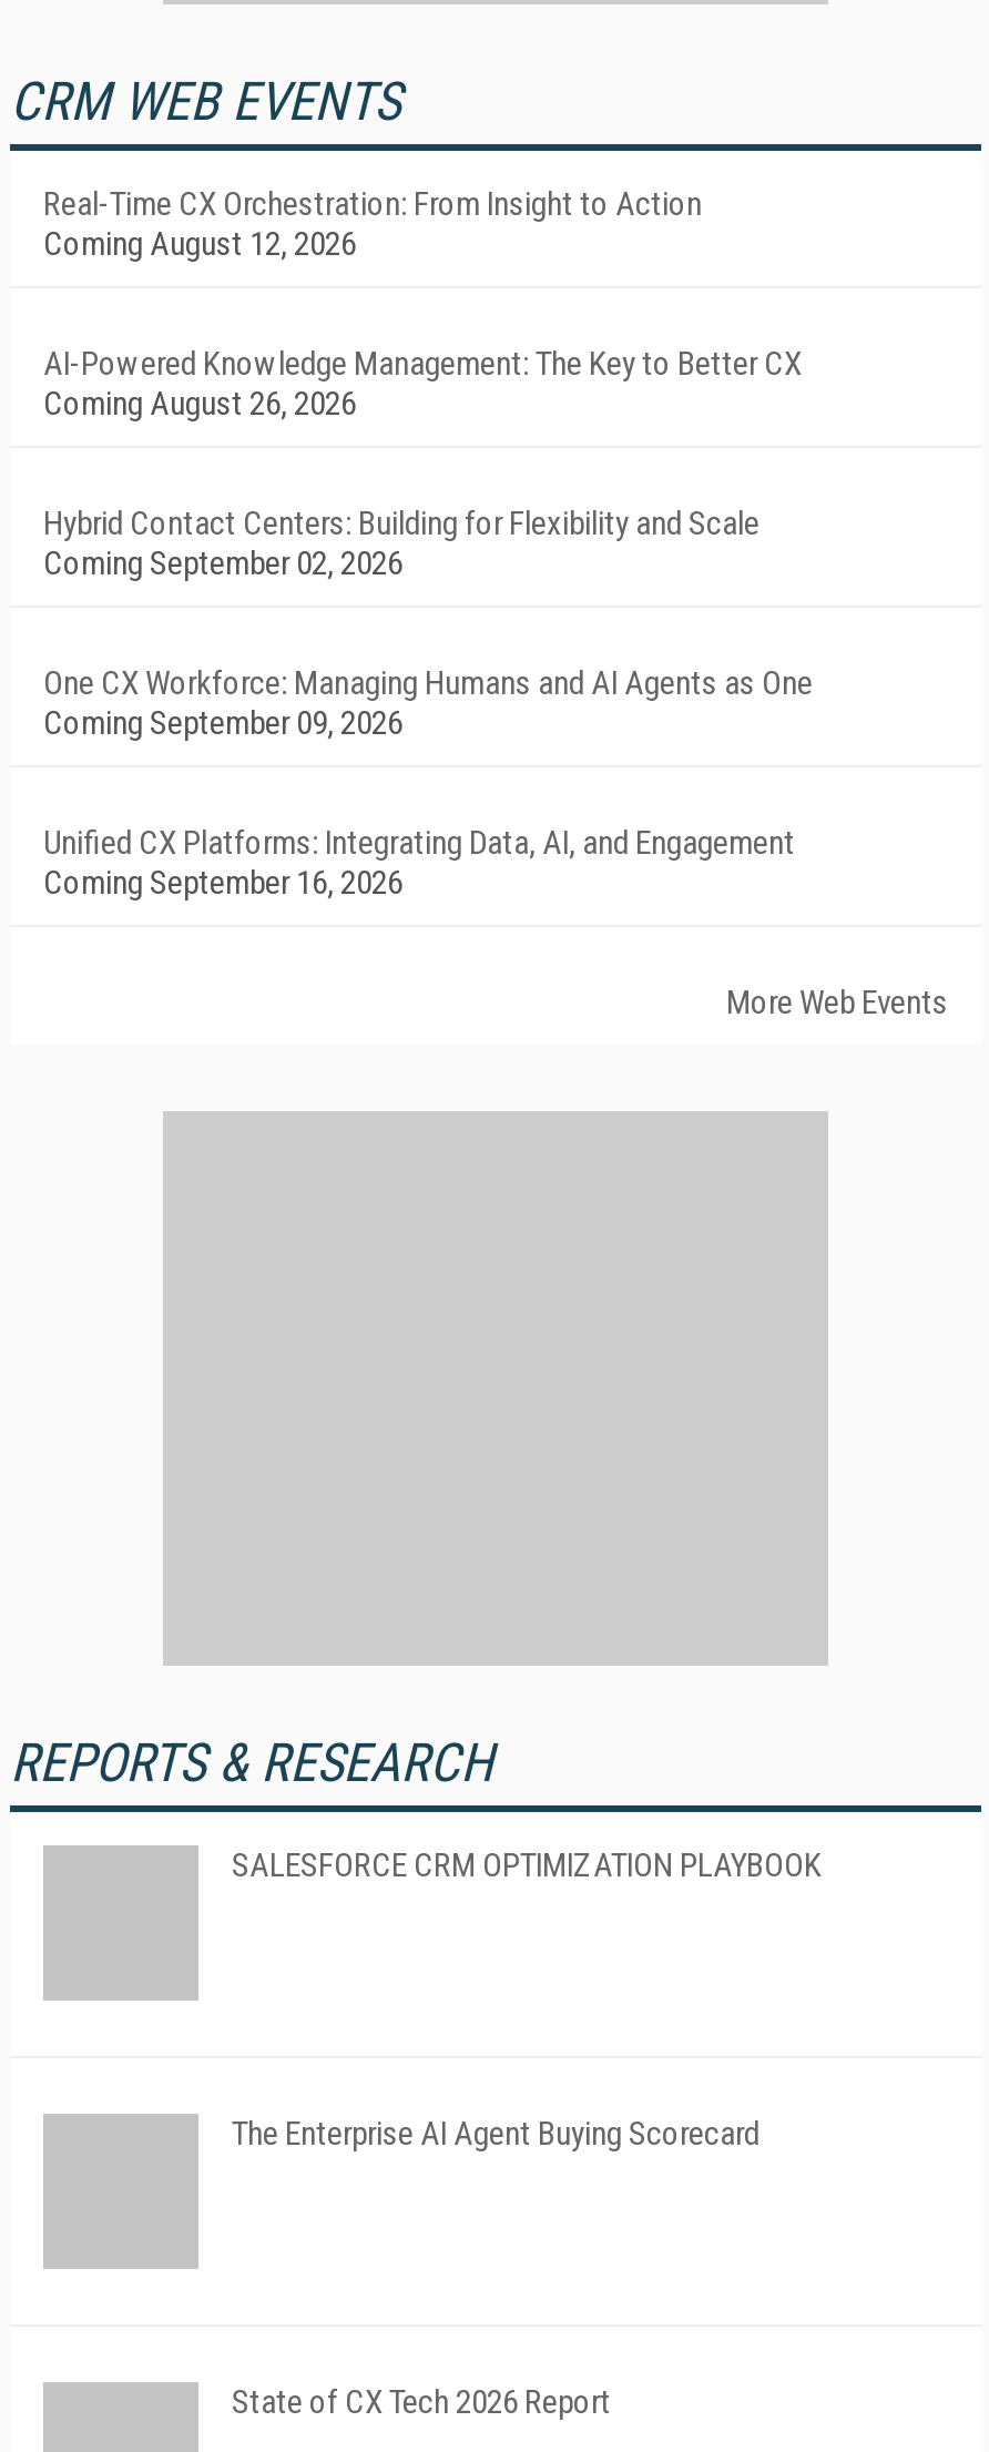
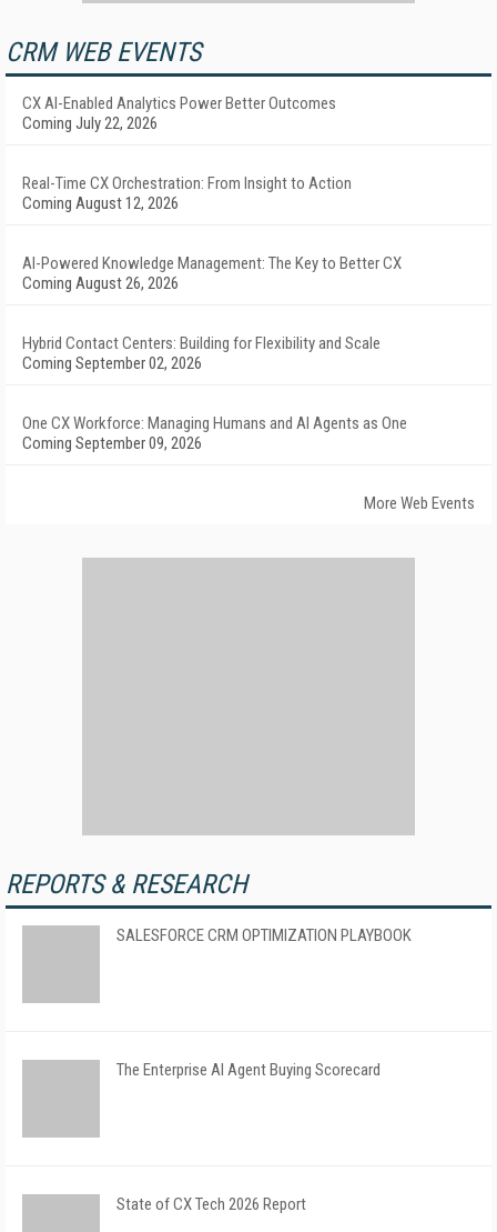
none -> [22,93,336,133] CX AI-Enabled Analytics Power Better Outcomes | Coming July 22, 2026
moved [43,184,813,743] -> [22,173,407,453]: Real-Time CX Orchestration: From Insight to Action | Coming August 12, 2026 | AI-Powered Knowledge Management: The Key to Better CX | Coming August 26, 2026 | Hybrid Contact Centers: Building for Flexibility and Scale | Coming September 02, 2026 | One CX Workforce: Managing Humans and AI Agents as One | Coming September 09, 2026
[43,823,795,903] Unified CX Platforms: Integrating Data, AI, and Engagement | Coming September 16, 2026 -> none

